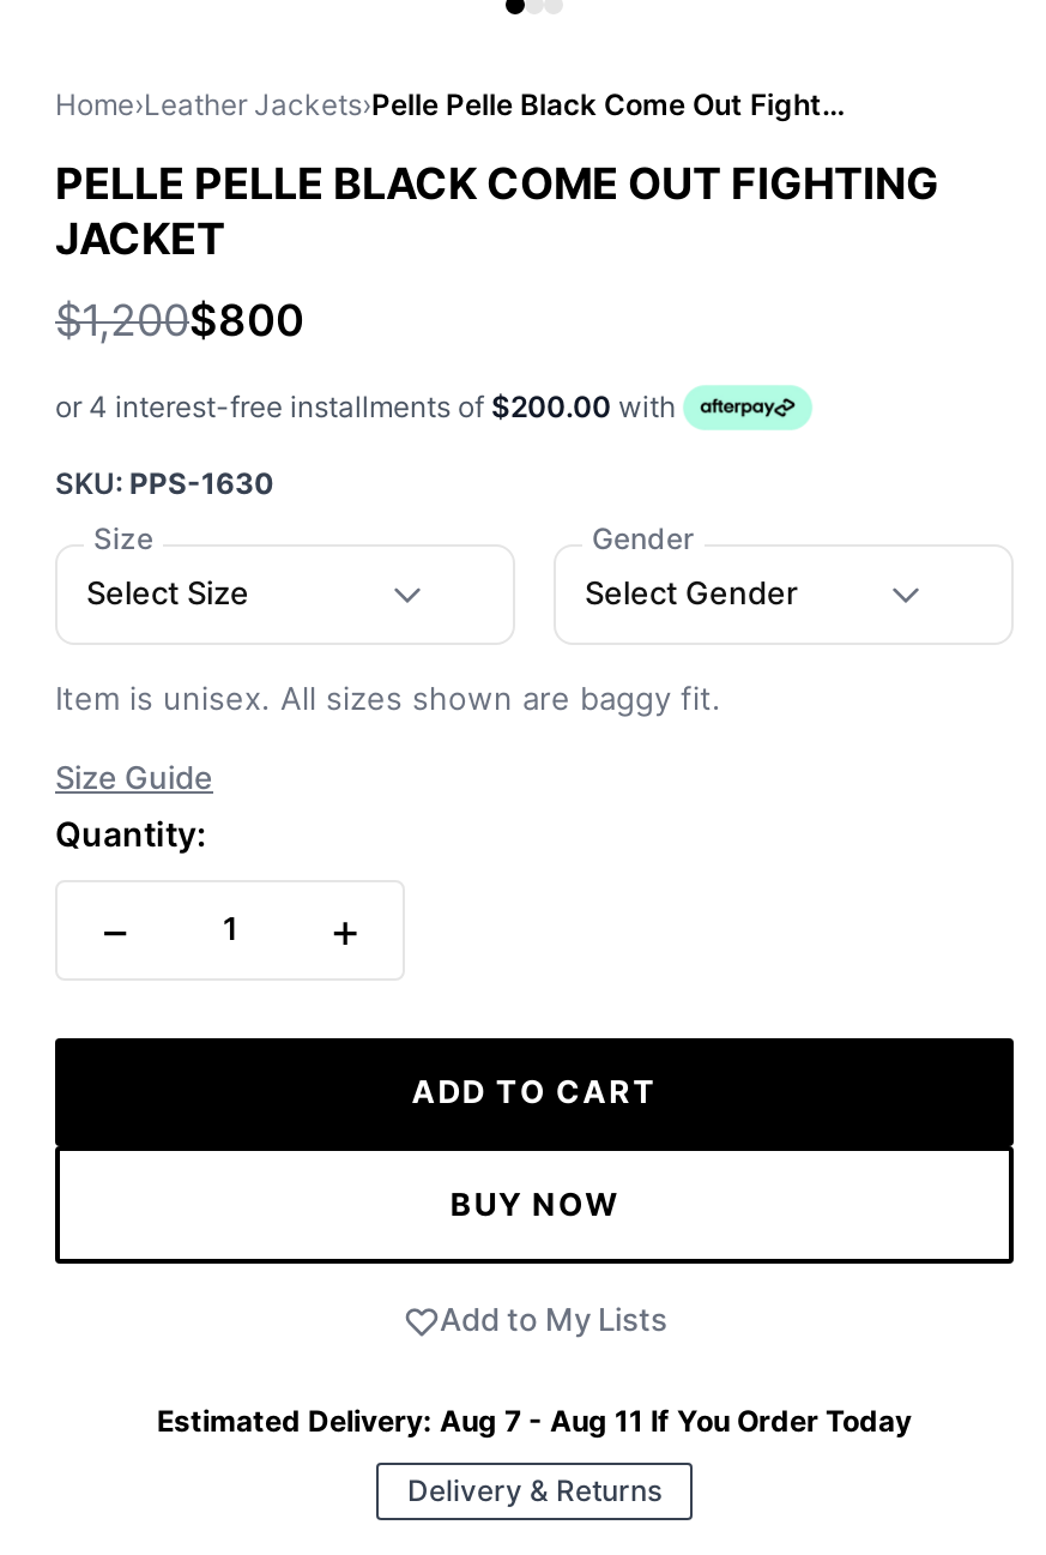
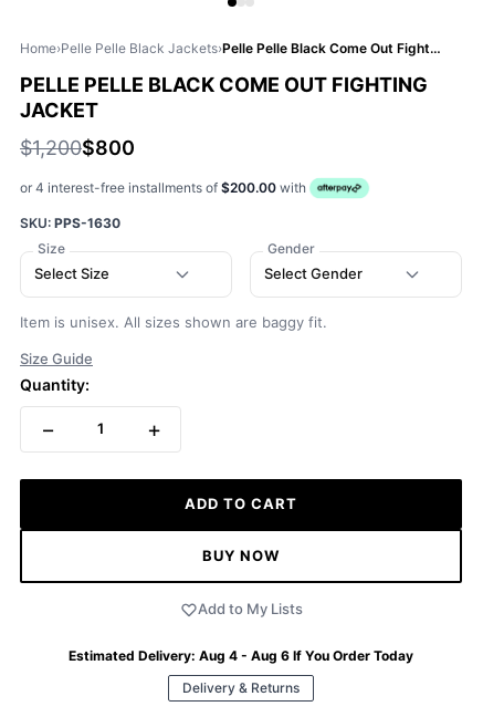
[55,86,371,122] Home›Leather Jackets› -> [20,40,222,56] Home›Pelle Pelle Black Jackets›
[157,1402,912,1438] Estimated Delivery: Aug 7 - Aug 11 If You Order Today -> [69,647,413,664] Estimated Delivery: Aug 4 - Aug 6 If You Order Today

